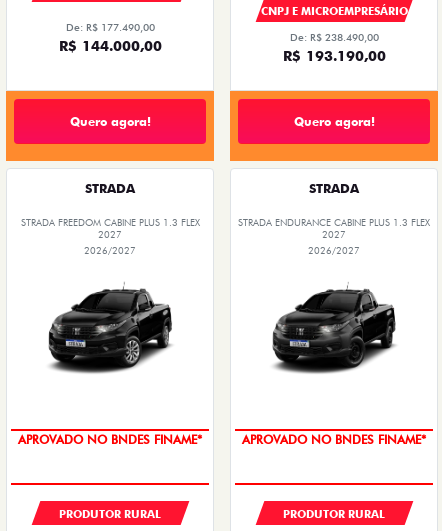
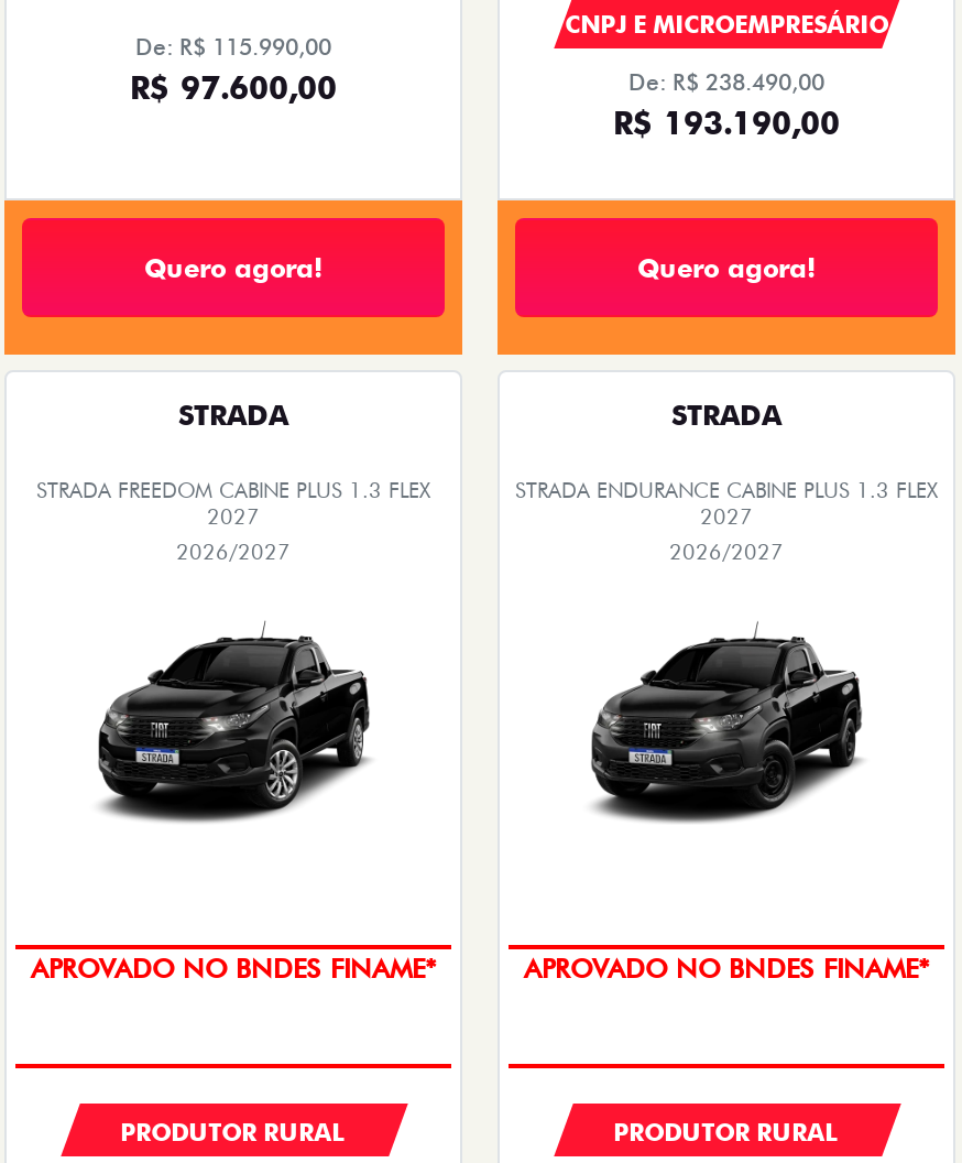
[65,21,154,33] De: R$ 177.490,00 -> [135,33,331,60] De: R$ 115.990,00
[58,37,161,54] R$ 144.000,00 -> [130,69,337,106] R$ 97.600,00

